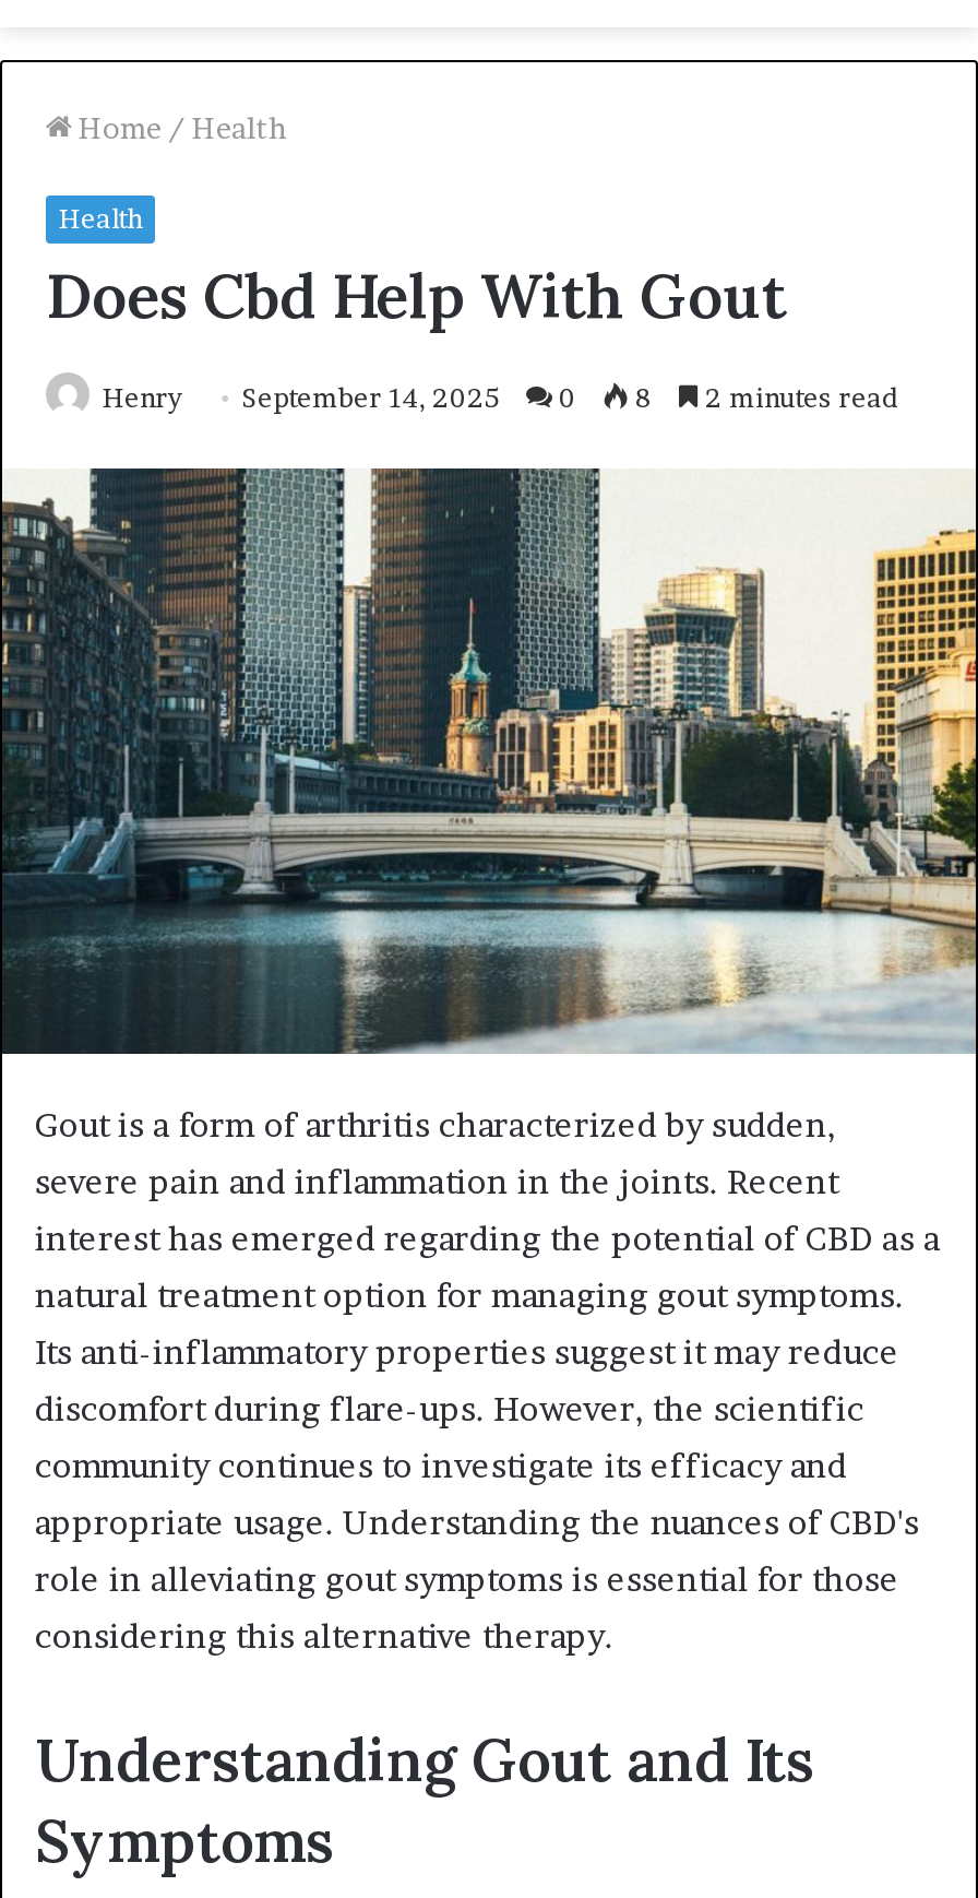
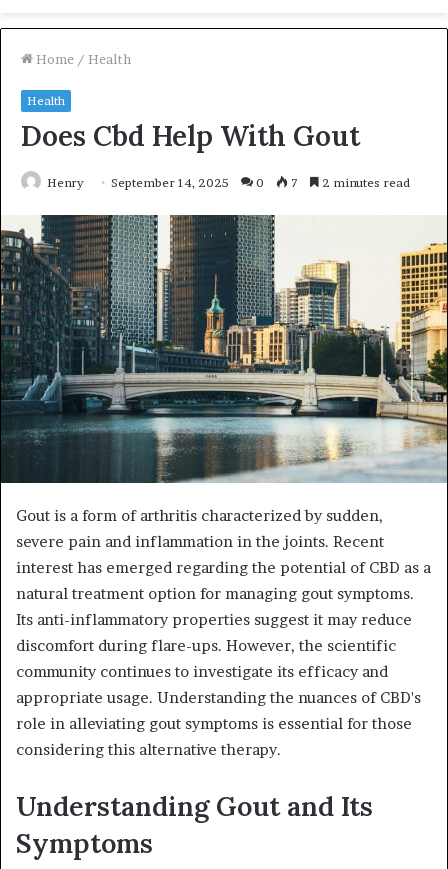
[103,380,897,413] Henry September 14, 2025 0 8 2 minutes read -> [47,174,410,189] Henry September 14, 2025 0 7 2 minutes read

